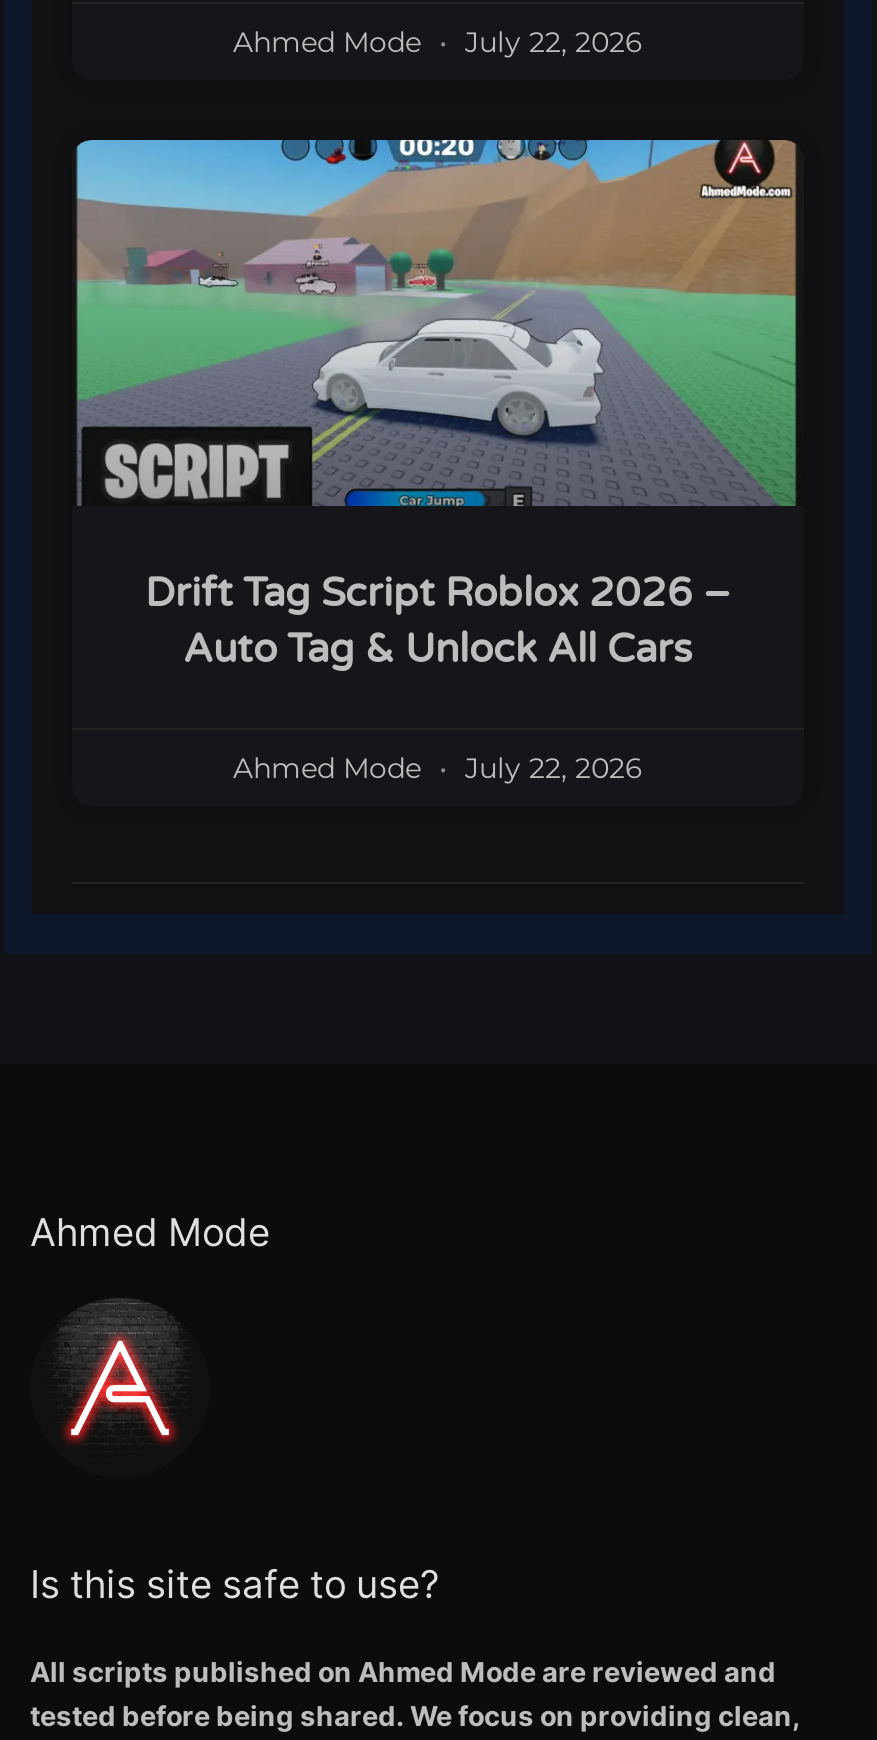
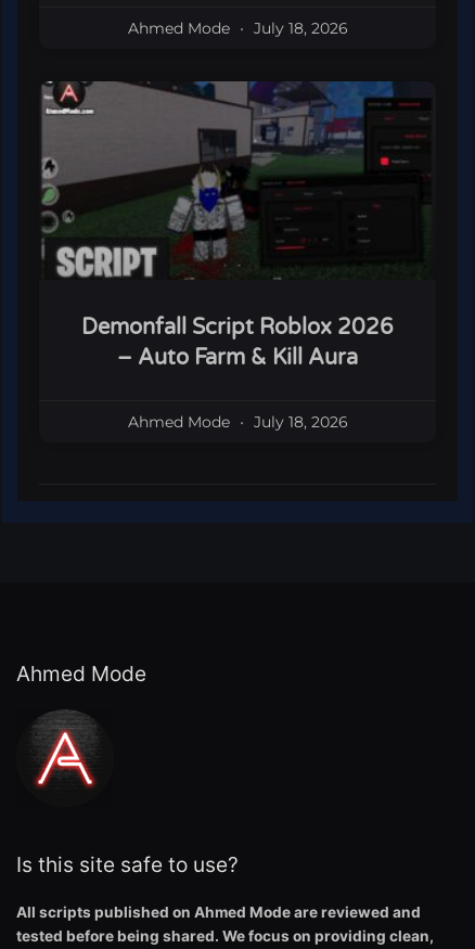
[233,24,643,60] Ahmed Mode July 22, 2026 -> [127,18,348,38] Ahmed Mode July 18, 2026
[74,138,798,674] [image] | Drift Tag Script Roblox 2026 – | Auto Tag & Unlock All Cars -> [41,80,432,371] [image] | Demonfall Script Roblox 2026 | – Auto Farm & Kill Aura
[233,750,643,786] Ahmed Mode July 22, 2026 -> [127,412,348,432] Ahmed Mode July 18, 2026

